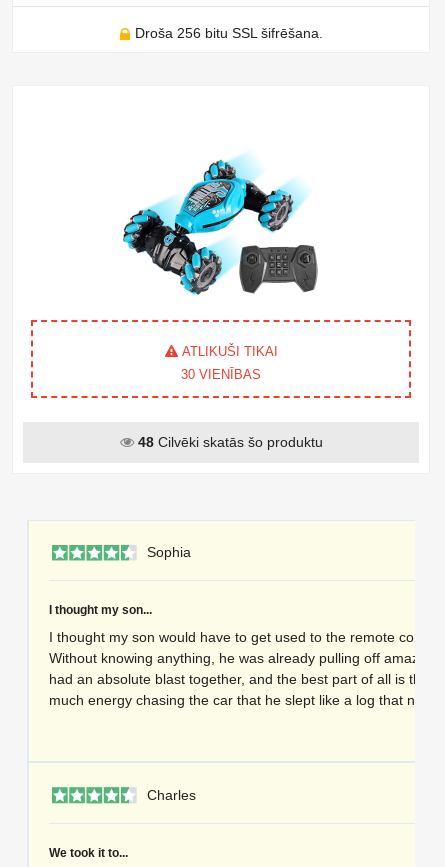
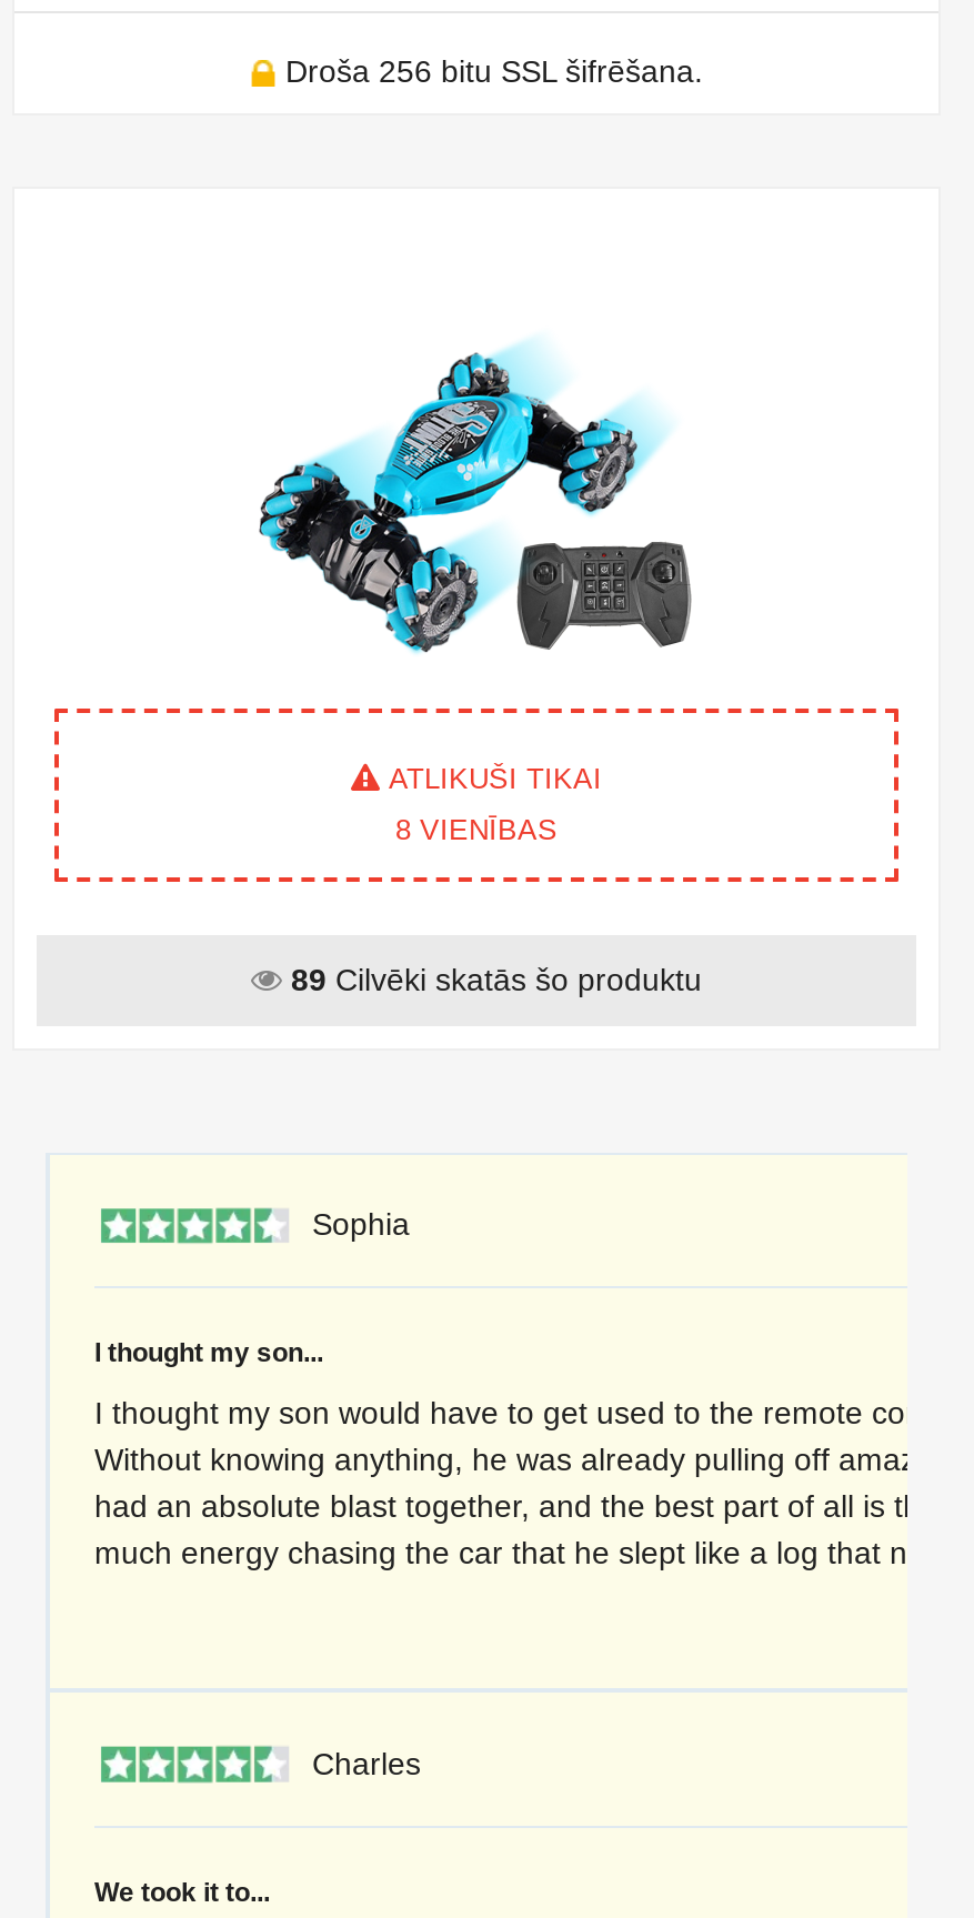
[181,367,261,382] 30 VIENĪBAS -> [395,813,558,846] 8 VIENĪBAS
[137,434,322,450] 48 Cilvēki skatās šo produktu -> [291,962,702,998] 89 Cilvēki skatās šo produktu

